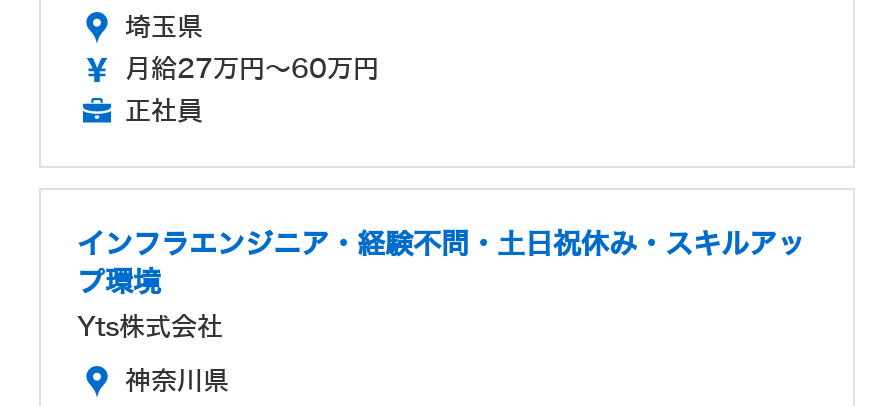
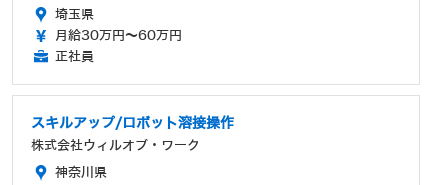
[125,54,379,84] 月給27万円～60万円 -> [55,28,182,43] 月給30万円～60万円
[77,230,805,298] インフラエンジニア・経験不問・土日祝休み・スキルアッ | プ環境 -> [31,116,234,131] スキルアップ/ロボット溶接操作
[77,312,223,342] Yts株式会社 -> [31,138,200,153] 株式会社ウィルオブ・ワーク

